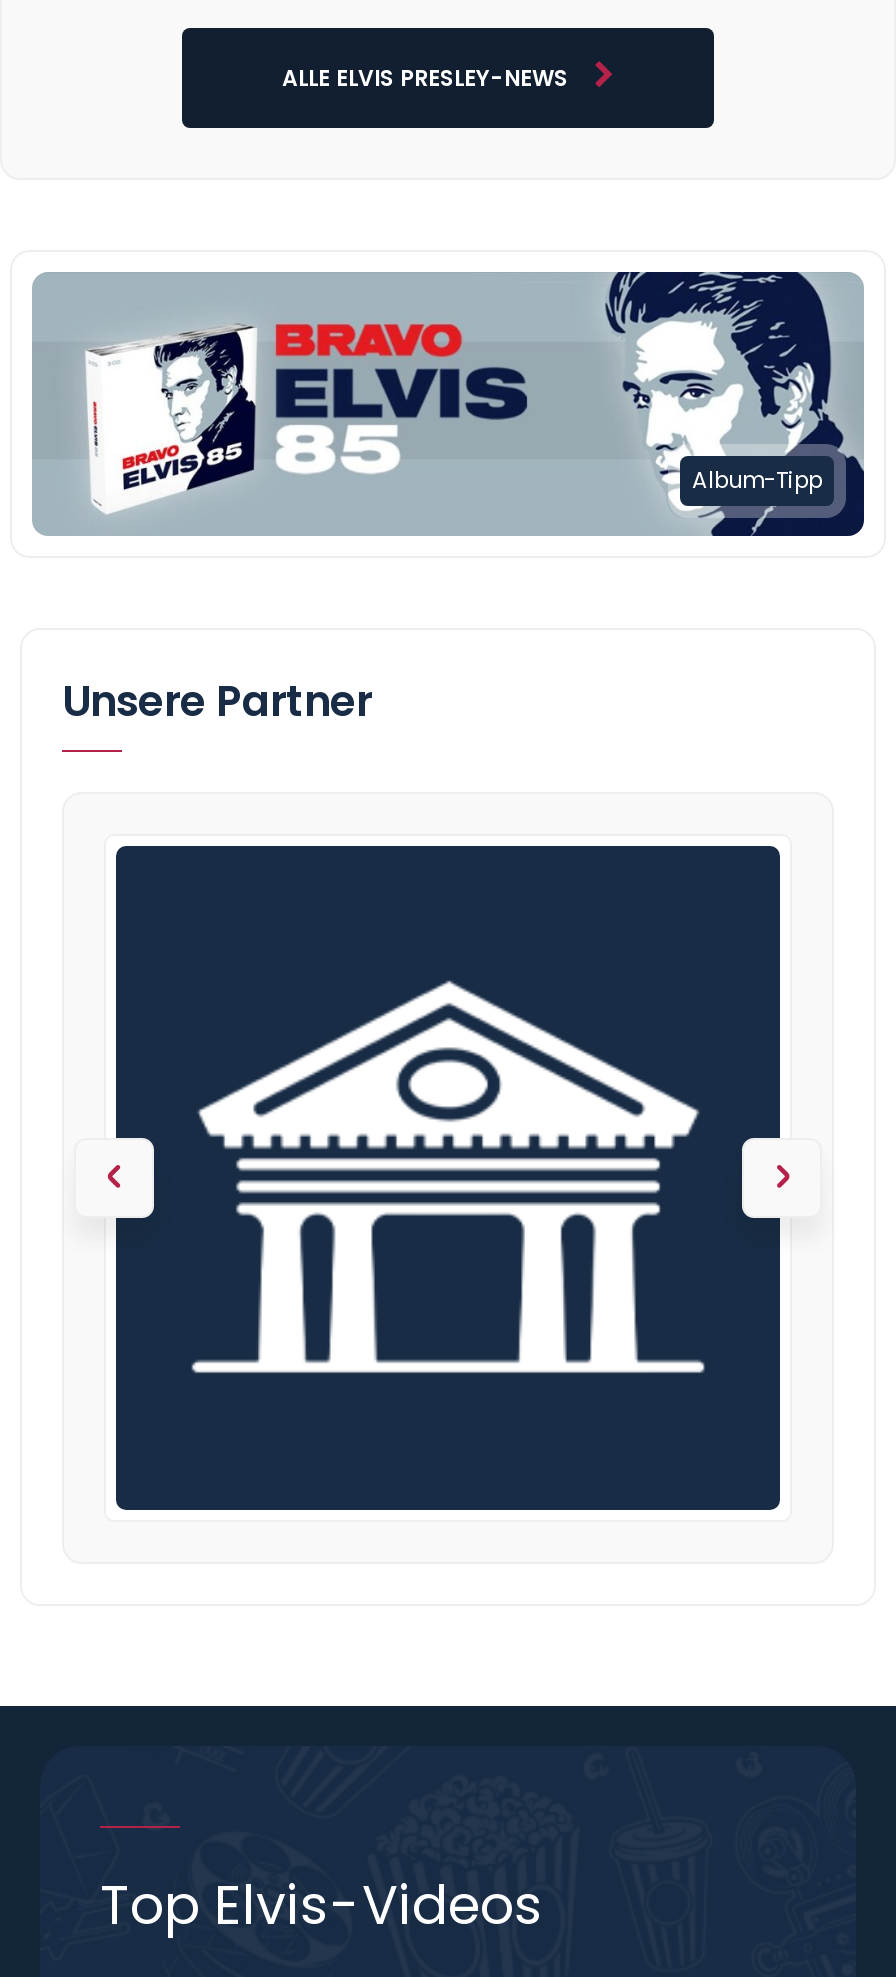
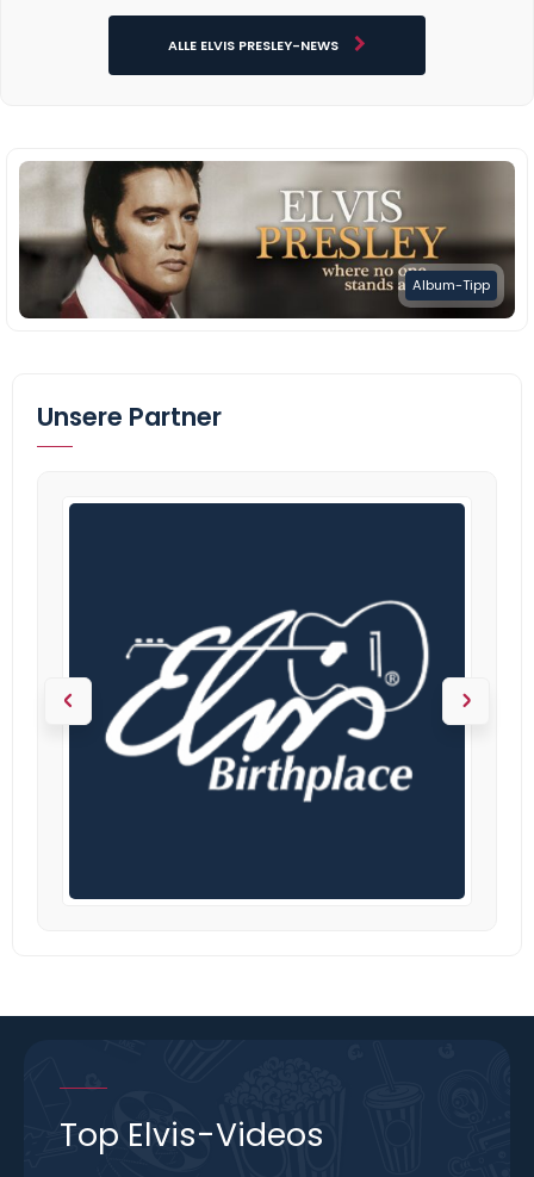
[32,270,864,538] [image] -> [19,160,515,320] [image]
[176,978,720,1374] [image] -> [104,584,430,817] [image]

